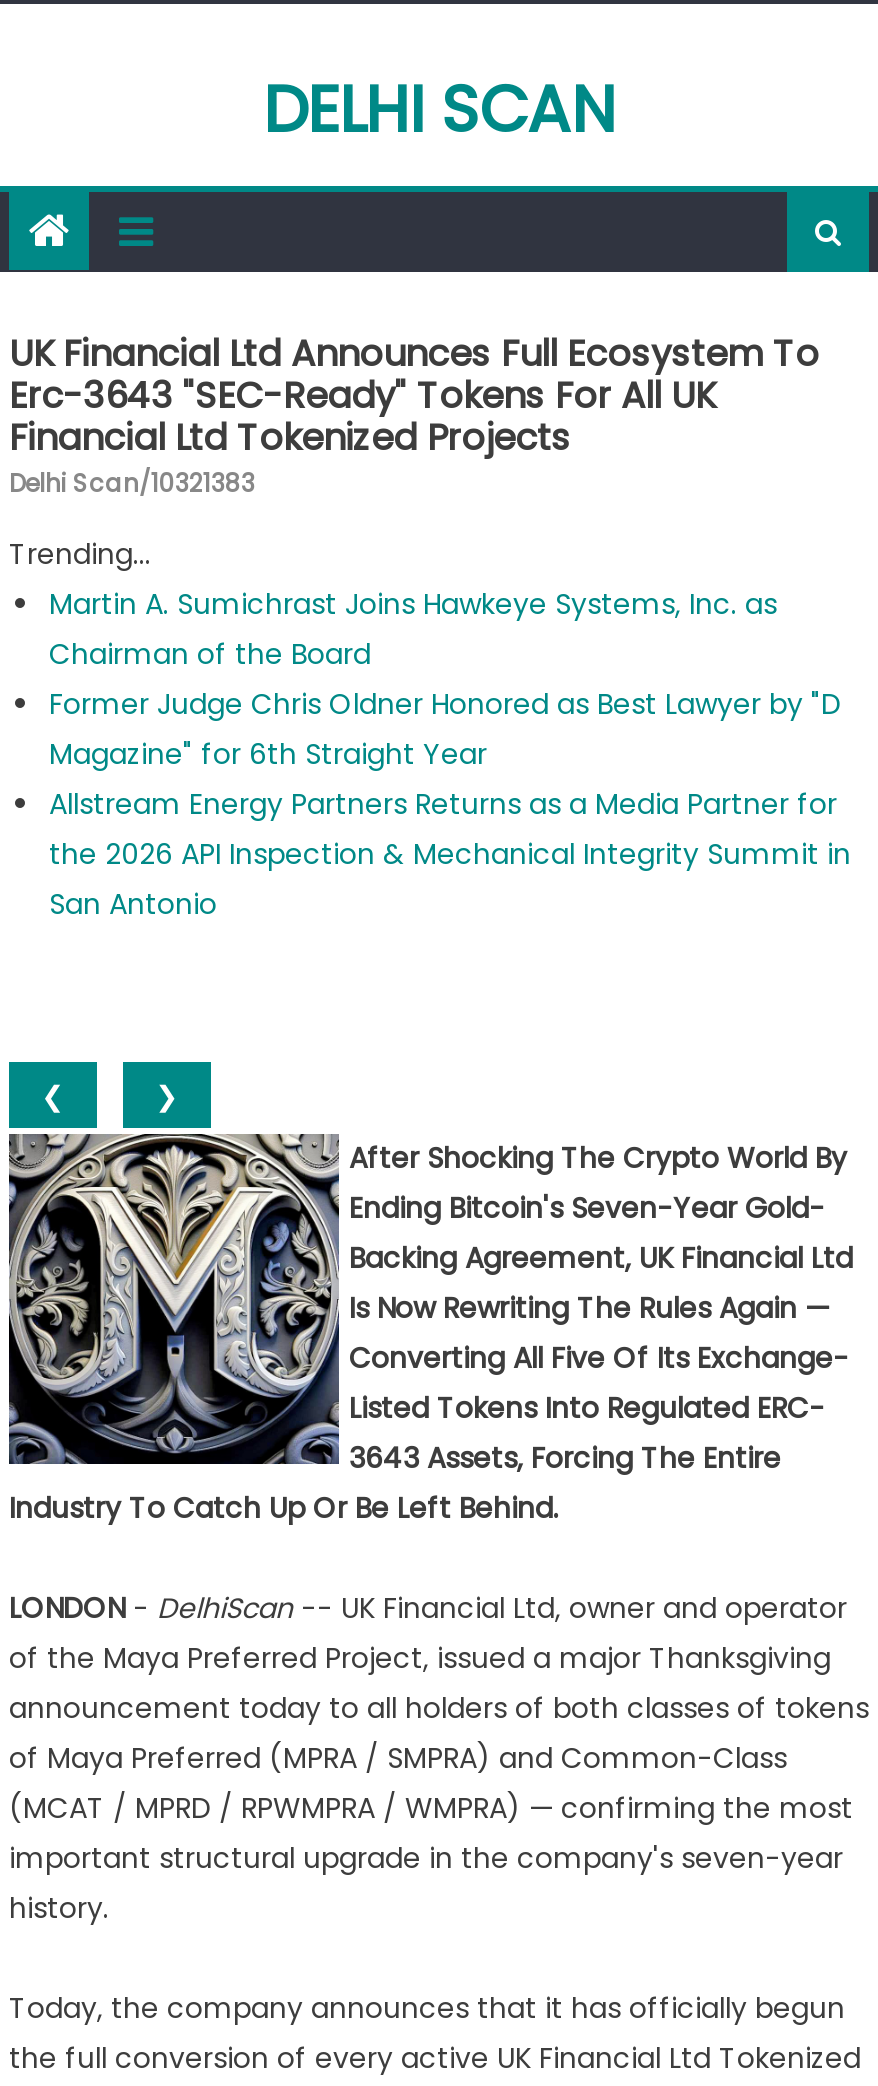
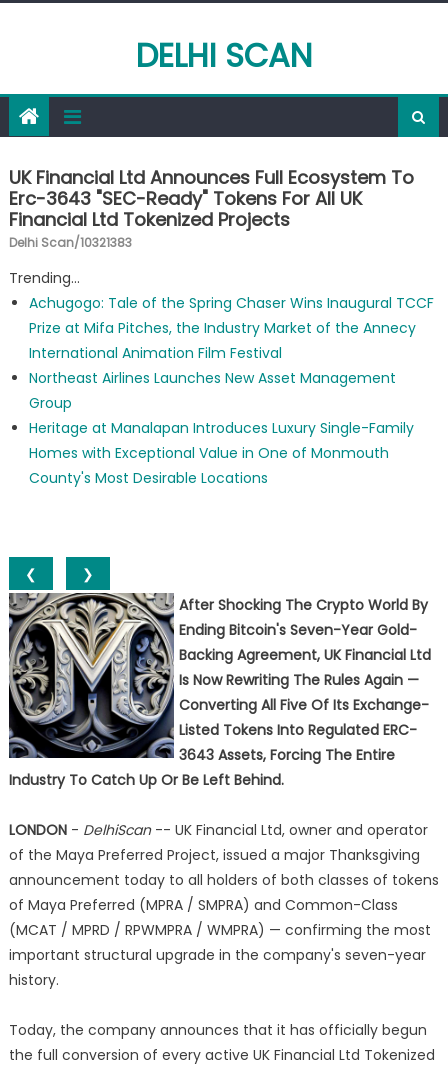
[49,584,851,924] Martin A. Sumichrast Joins Hawkeye Systems, Inc. as | Chairman of the Board | Former Judge Chris Oldner Honored as Best Lawyer by "D | Magazine" for 6th Straight Year | Allstream Energy Partners Returns as a Media Partner for | the 2026 API Inspection & Mechanical Integrity Summit in | San Antonio -> [29,293,434,488] Achugogo: Tale of the Spring Chaser Wins Inaugural TCCF | Prize at Mifa Pitches, the Industry Market of the Annecy | International Animation Film Festival | Northeast Airlines Launches New Asset Management | Group | Heritage at Manalapan Introduces Luxury Single-Family | Homes with Exceptional Value in One of Monmouth | County's Most Desirable Locations

